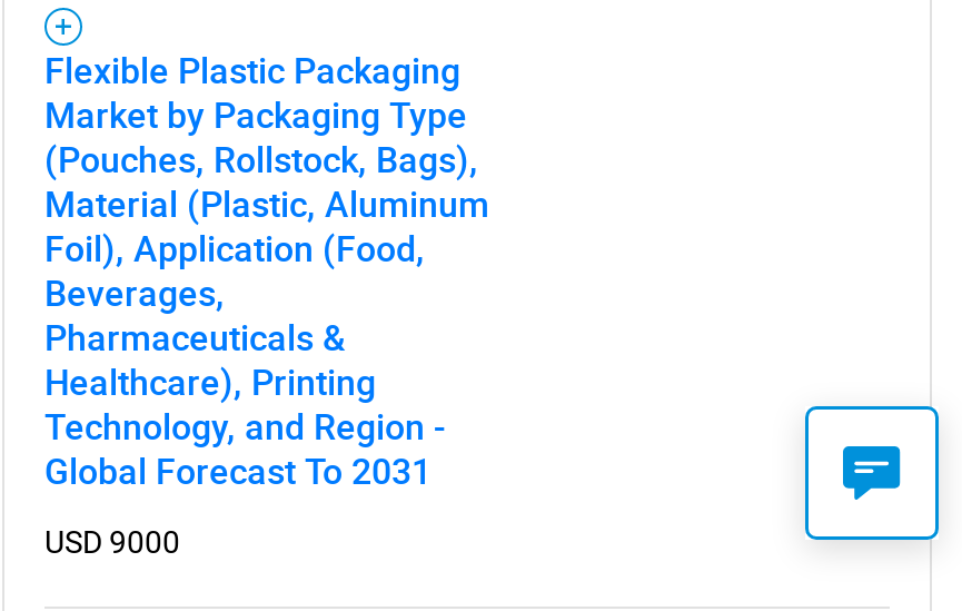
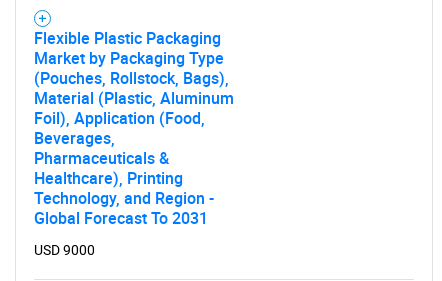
[801,402,943,546] [image] -> none

